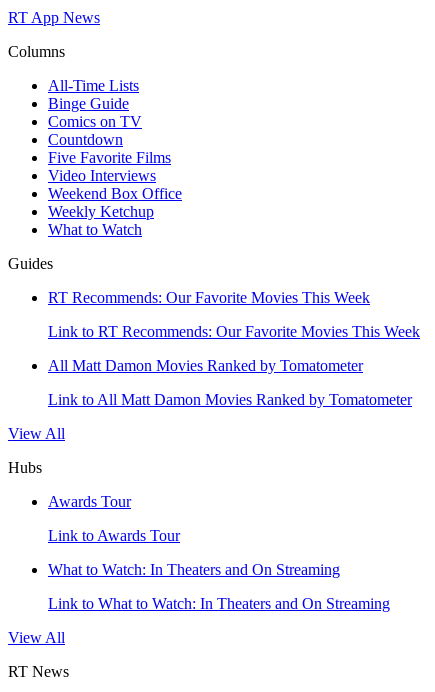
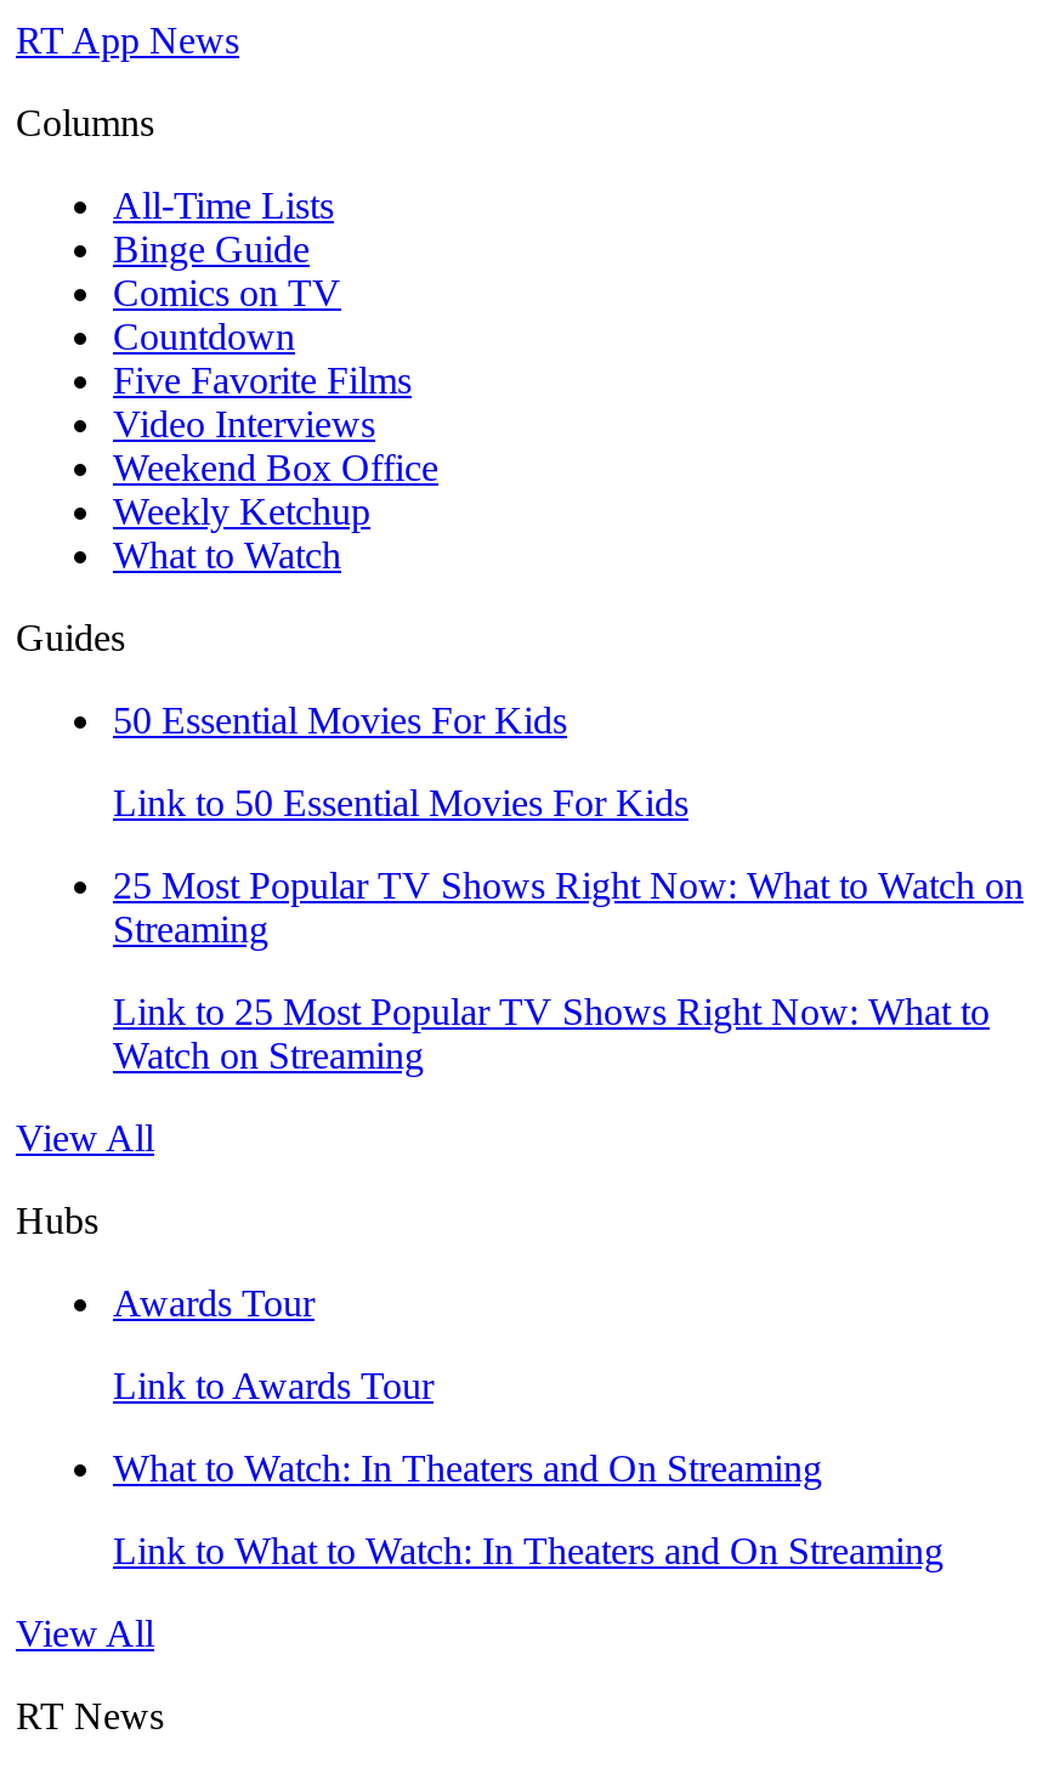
[48,289,370,306] RT Recommends: Our Favorite Movies This Week -> [113,699,567,741] 50 Essential Movies For Kids
[48,323,420,340] Link to RT Recommends: Our Favorite Movies This Week -> [113,782,688,823] Link to 50 Essential Movies For Kids
[48,357,363,374] All Matt Damon Movies Ranked by Tomatometer -> [113,865,1024,950] 25 Most Popular TV Shows Right Now: What to Watch on | Streaming
[48,391,412,408] Link to All Matt Damon Movies Ranked by Tomatometer -> [113,991,990,1076] Link to 25 Most Popular TV Shows Right Now: What to | Watch on Streaming

